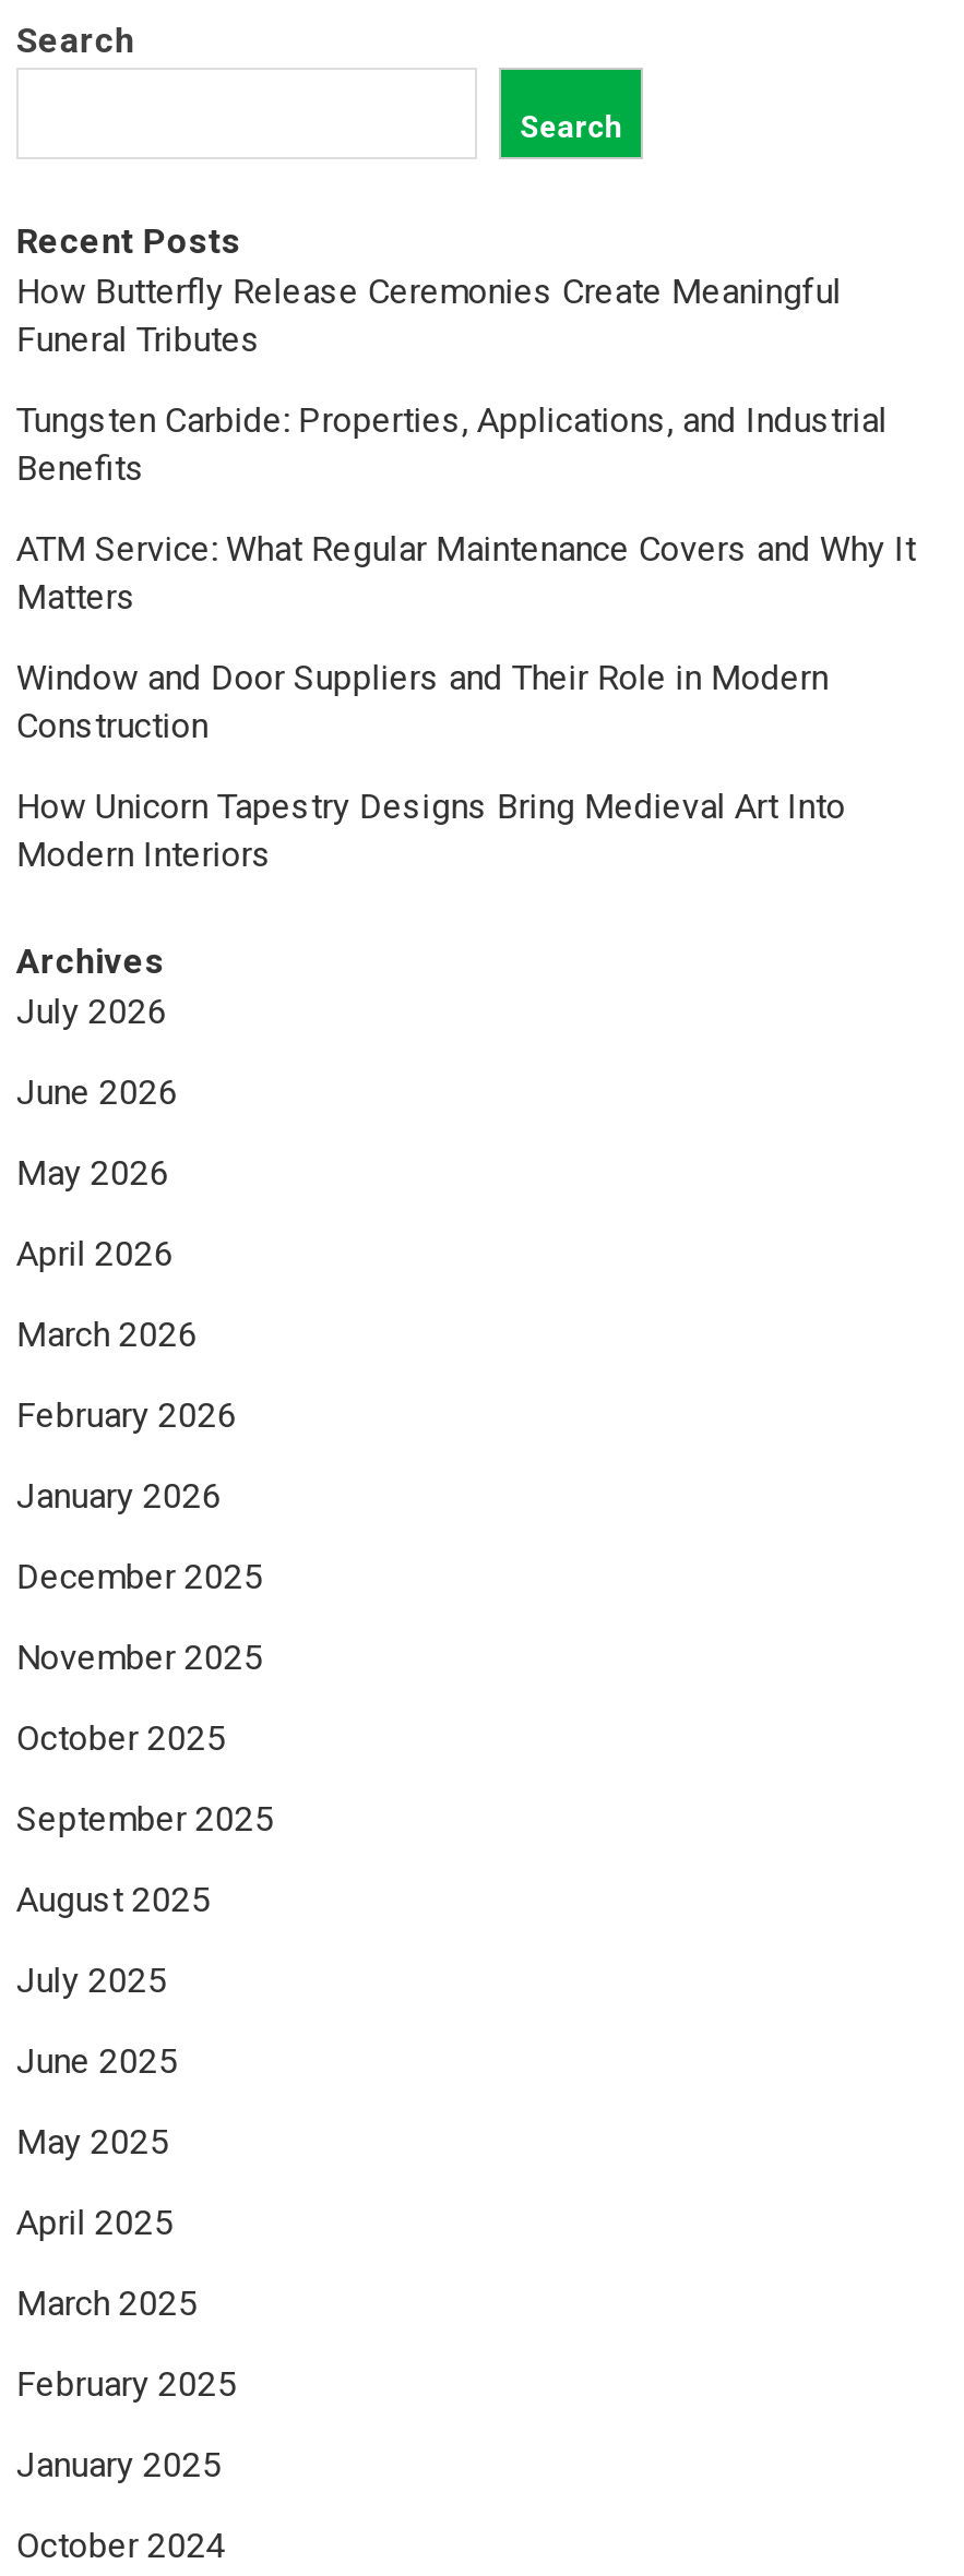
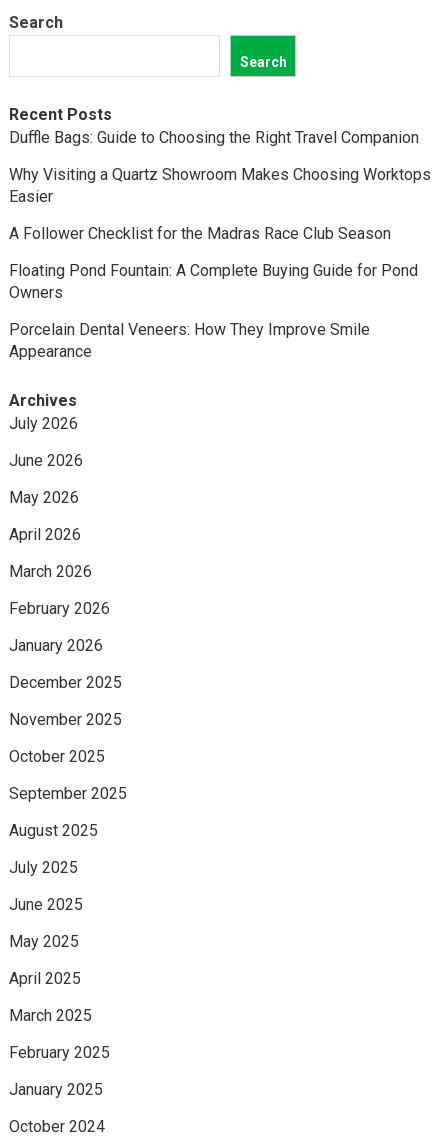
[16,271,842,360] How Butterfly Release Ceremonies Create Meaningful | Funeral Tributes -> [9,128,419,147] Duffle Bags: Guide to Choosing the Right Travel Companion
[16,399,887,489] Tungsten Carbide: Properties, Applications, and Industrial | Benefits -> [9,165,431,206] Why Visiting a Quartz Showroom Makes Choosing Worktops | Easier
[16,528,916,618] ATM Service: What Regular Maintenance Covers and Why It | Matters -> [9,224,391,243] A Follower Checklist for the Madras Race Club Season
[16,657,828,746] Window and Door Suppliers and Their Role in Modern | Construction -> [9,261,418,302] Floating Pond Fountain: A Complete Buying Guide for Pond | Owners
[16,786,846,875] How Unicorn Tapestry Designs Bring Medieval Art Into | Modern Interiors -> [9,320,370,361] Porcelain Dental Veneers: How They Improve Smile | Appearance

